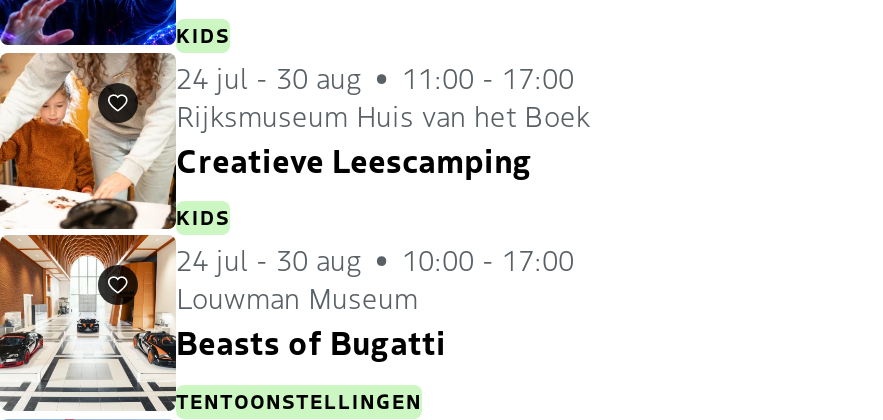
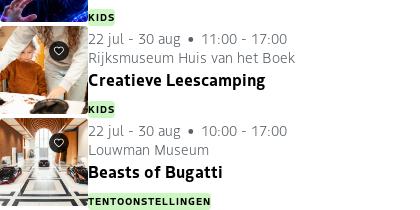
[176,56,574,96] 24 jul - 30 aug 11:00 - 17:00 -> [88,28,287,48] 22 jul - 30 aug 11:00 - 17:00
[176,240,574,280] 24 jul - 30 aug 10:00 - 17:00 -> [88,120,287,140] 22 jul - 30 aug 10:00 - 17:00

